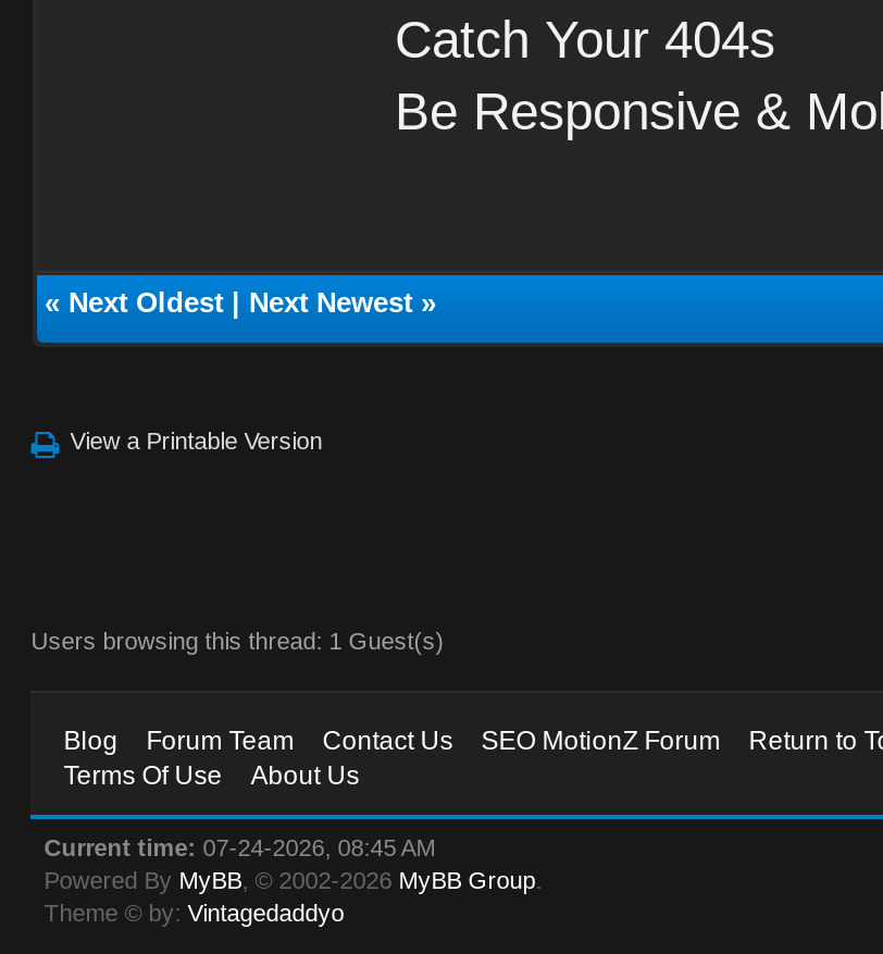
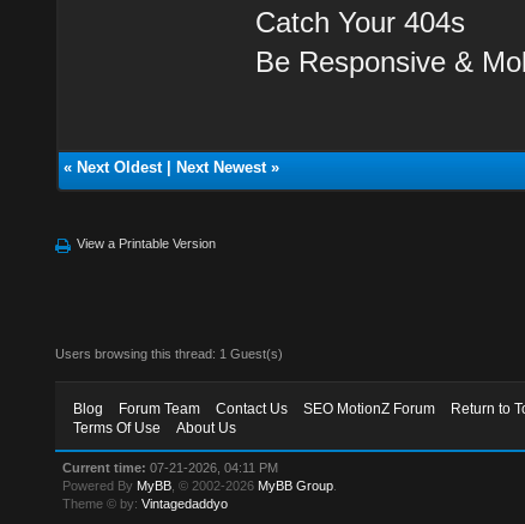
[44,834,435,860] Current time: 07-24-2026, 08:45 AM -> [63,460,278,475] Current time: 07-21-2026, 04:11 PM

